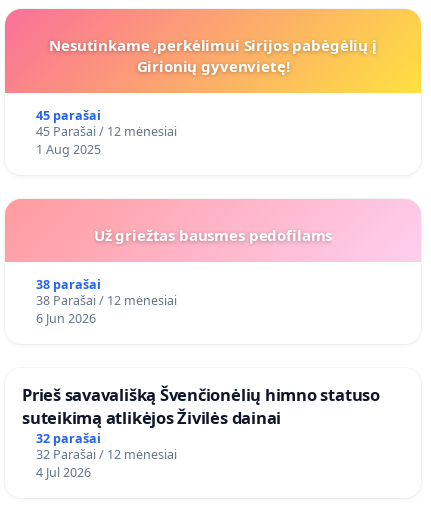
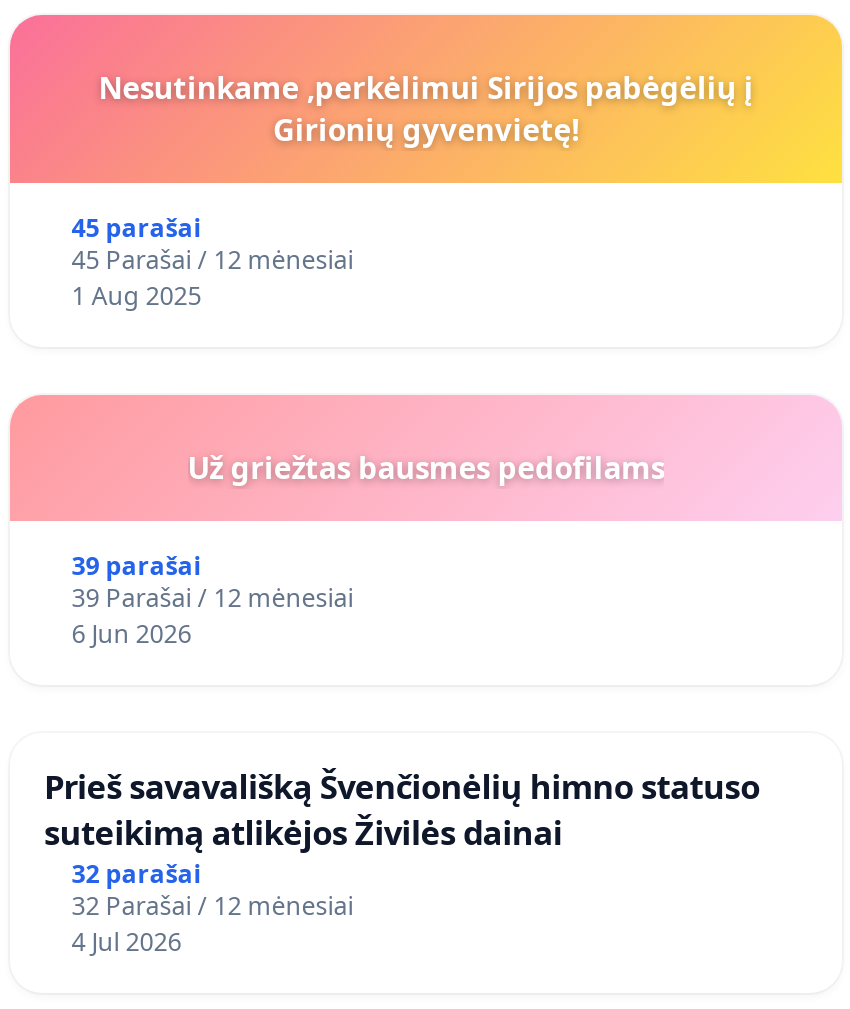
[36,276,101,293] 38 parašai -> [72,549,202,583] 39 parašai
[36,292,177,309] 38 Parašai / 12 mėnesiai -> [72,581,354,615] 39 Parašai / 12 mėnesiai

